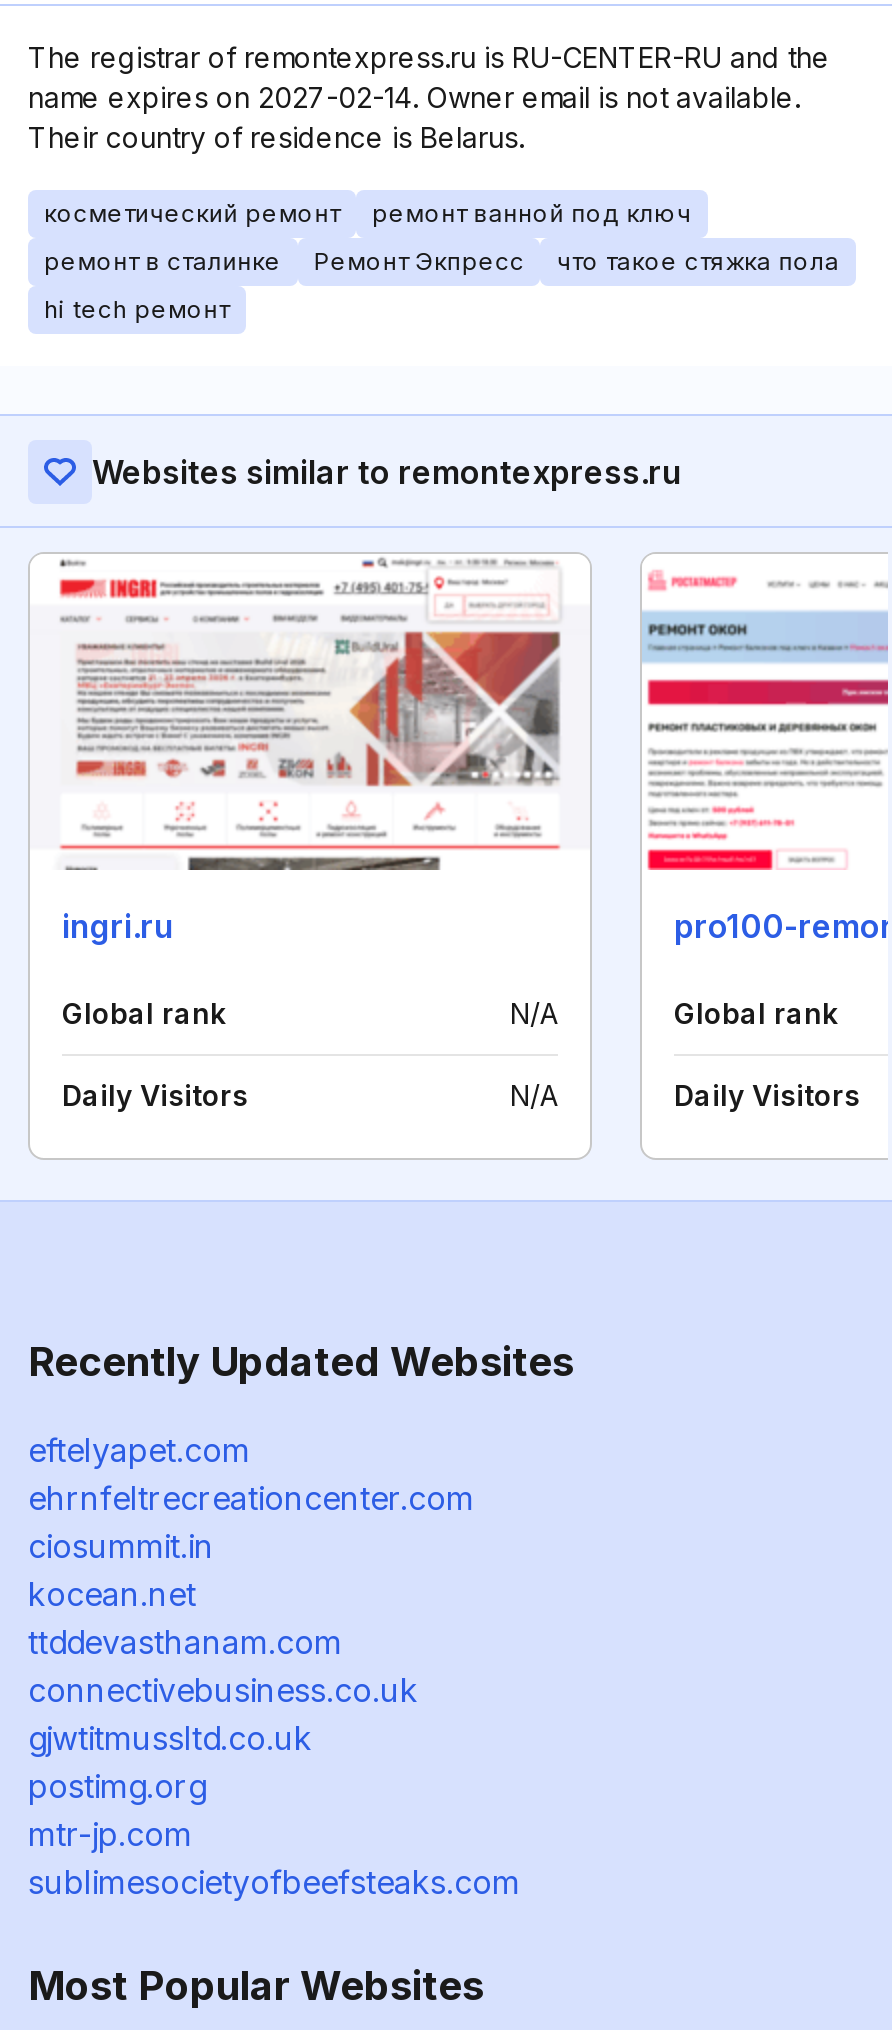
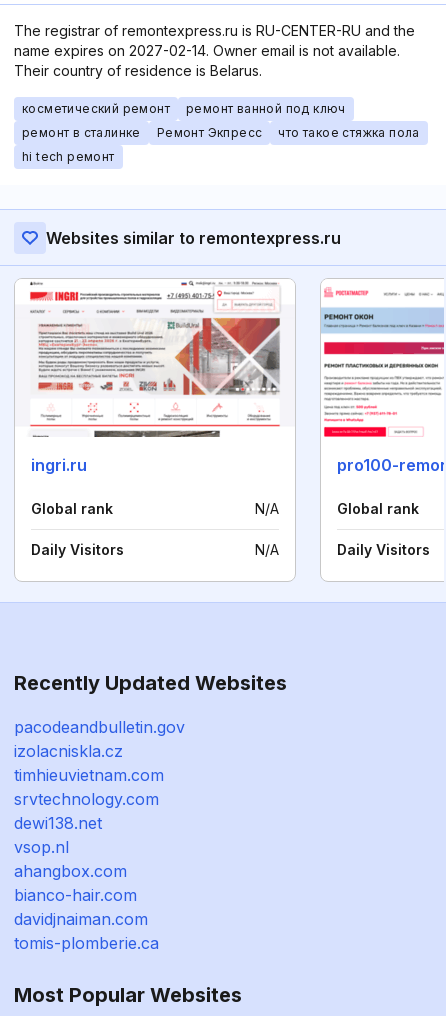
[28,1430,520,1902] eftelyapet.com | ehrnfeltrecreationcenter.com | ciosummit.in | kocean.net | ttddevasthanam.com | connectivebusiness.co.uk | gjwtitmussltd.co.uk | postimg.org | mtr-jp.com | sublimesocietyofbeefsteaks.com -> [14,717,185,953] pacodeandbulletin.gov | izolacniskla.cz | timhieuvietnam.com | srvtechnology.com | dewi138.net | vsop.nl | ahangbox.com | bianco-hair.com | davidjnaiman.com | tomis-plomberie.ca

